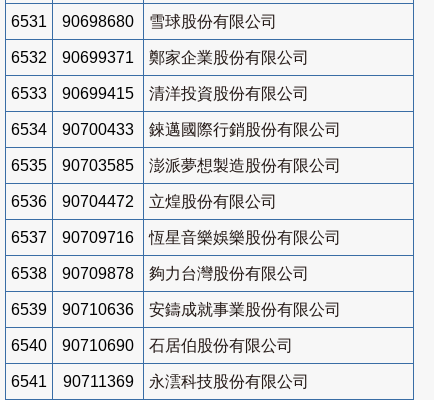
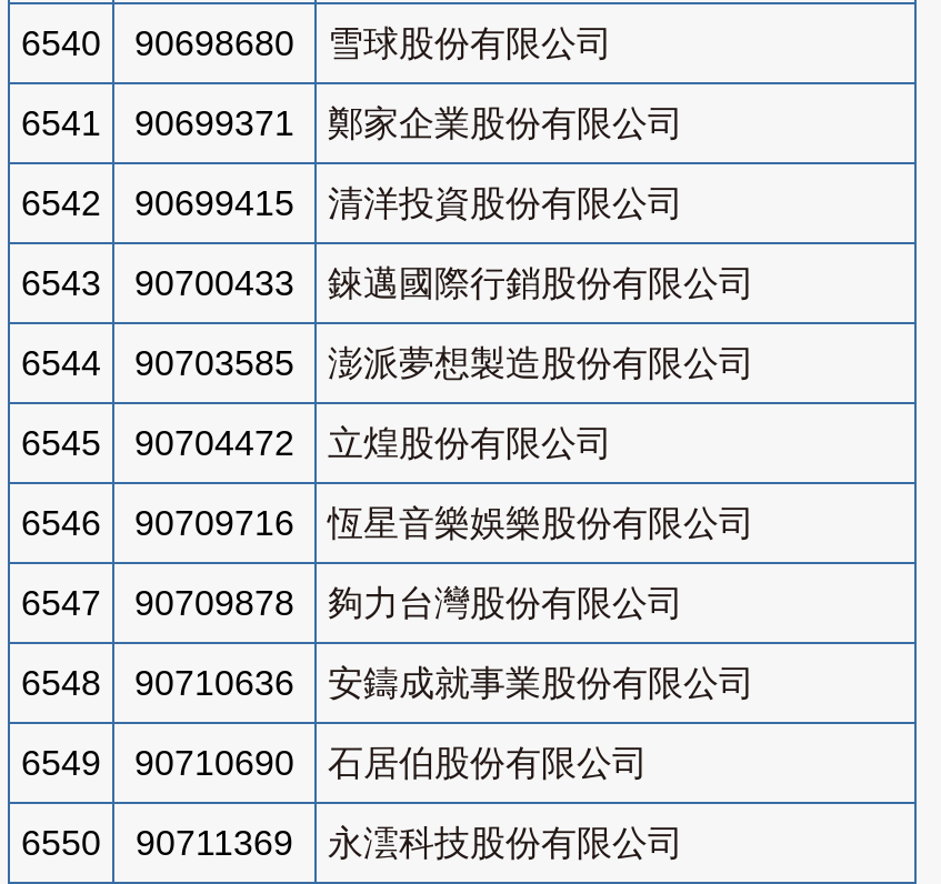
[11,13,277,30] 6531 90698680 雪球股份有限公司 -> [21,24,612,62] 6540 90698680 雪球股份有限公司
[11,49,309,66] 6532 90699371 鄭家企業股份有限公司 -> [21,104,683,142] 6541 90699371 鄭家企業股份有限公司
[11,85,309,102] 6533 90699415 清洋投資股份有限公司 -> [21,184,683,222] 6542 90699415 清洋投資股份有限公司
[11,121,341,138] 6534 90700433 錸邁國際行銷股份有限公司 -> [21,264,754,302] 6543 90700433 錸邁國際行銷股份有限公司
[11,157,341,174] 6535 90703585 澎派夢想製造股份有限公司 -> [21,344,754,382] 6544 90703585 澎派夢想製造股份有限公司
[11,193,277,210] 6536 90704472 立煌股份有限公司 -> [21,424,612,462] 6545 90704472 立煌股份有限公司
[11,229,341,246] 6537 90709716 恆星音樂娛樂股份有限公司 -> [21,504,754,542] 6546 90709716 恆星音樂娛樂股份有限公司
[11,265,309,282] 6538 90709878 夠力台灣股份有限公司 -> [21,584,683,622] 6547 90709878 夠力台灣股份有限公司
[11,301,341,318] 6539 90710636 安鑄成就事業股份有限公司 -> [21,664,754,702] 6548 90710636 安鑄成就事業股份有限公司
[11,337,293,354] 6540 90710690 石居伯股份有限公司 -> [21,744,648,782] 6549 90710690 石居伯股份有限公司
[11,373,309,390] 6541 90711369 永澐科技股份有限公司 -> [21,824,683,862] 6550 90711369 永澐科技股份有限公司

